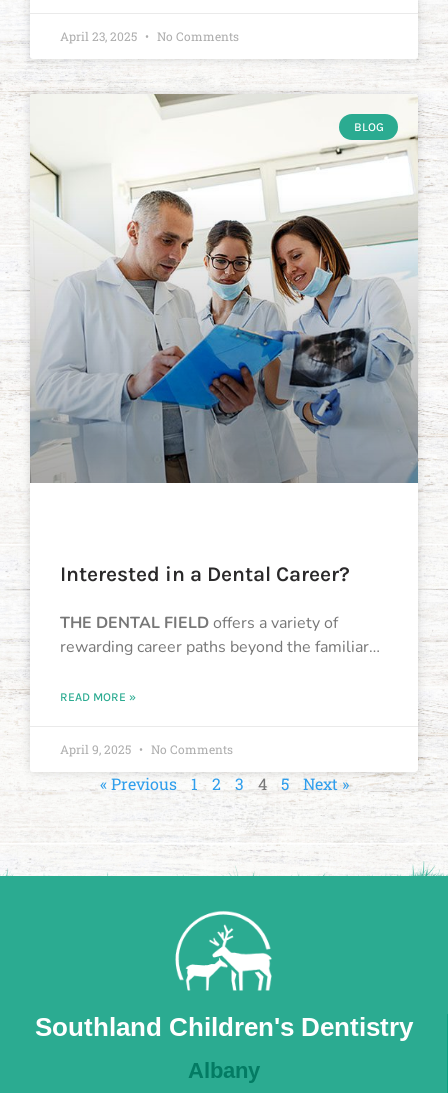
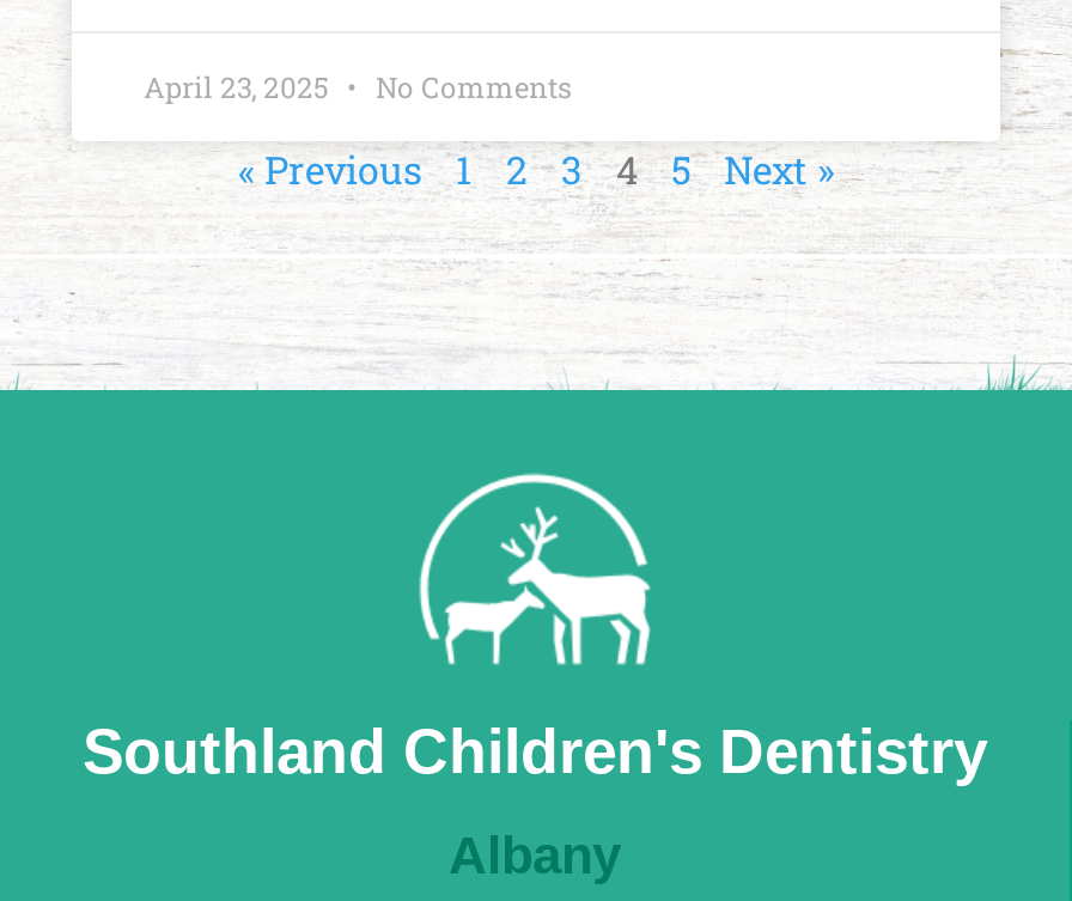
[28,91,423,484] [image] | BLOG -> none
[60,562,380,757] Interested in a Dental Career? | THE DENTAL FIELD offers a variety of | rewarding career paths beyond the familiar… | READ MORE » | April 9, 2025 | No Comments -> none

